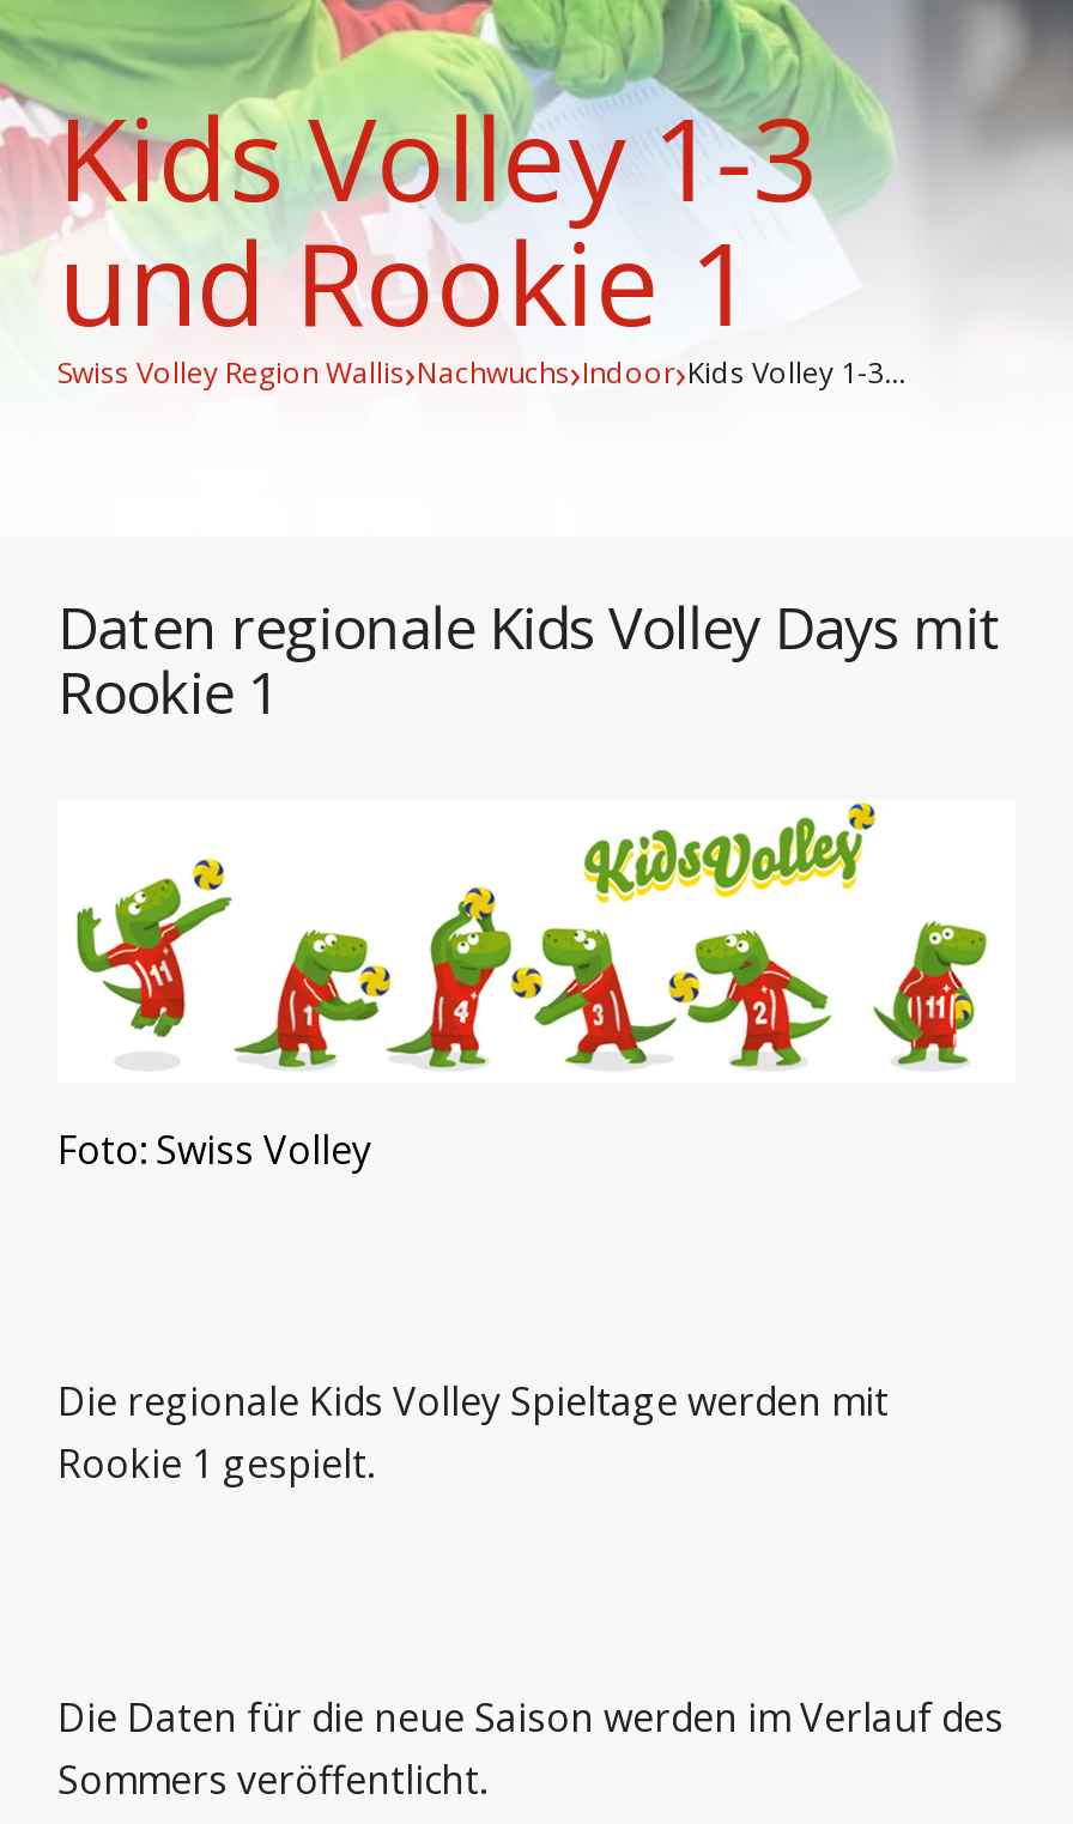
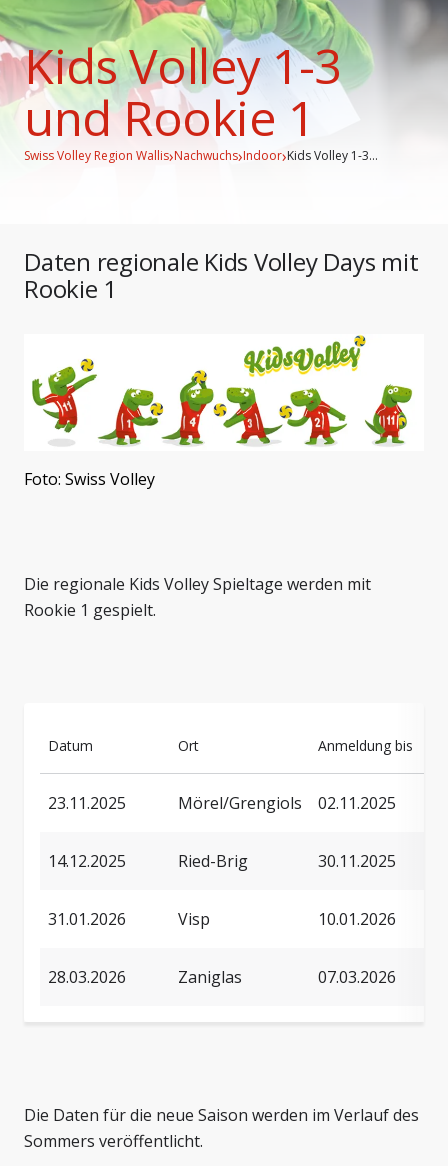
none -> [48,736,413,988] Datum | Ort | Anmeldung bis | 23.11.2025 | Mörel/Grengiols | 02.11.2025 | 14.12.2025 | Ried-Brig | 30.11.2025 | 31.01.2026 | Visp | 10.01.2026 | 28.03.2026 | Zaniglas | 07.03.2026

